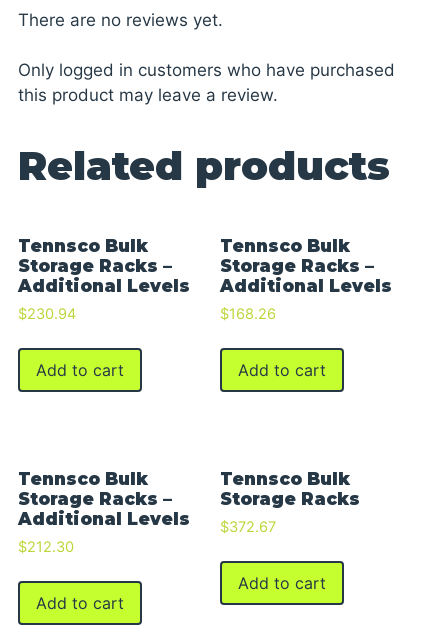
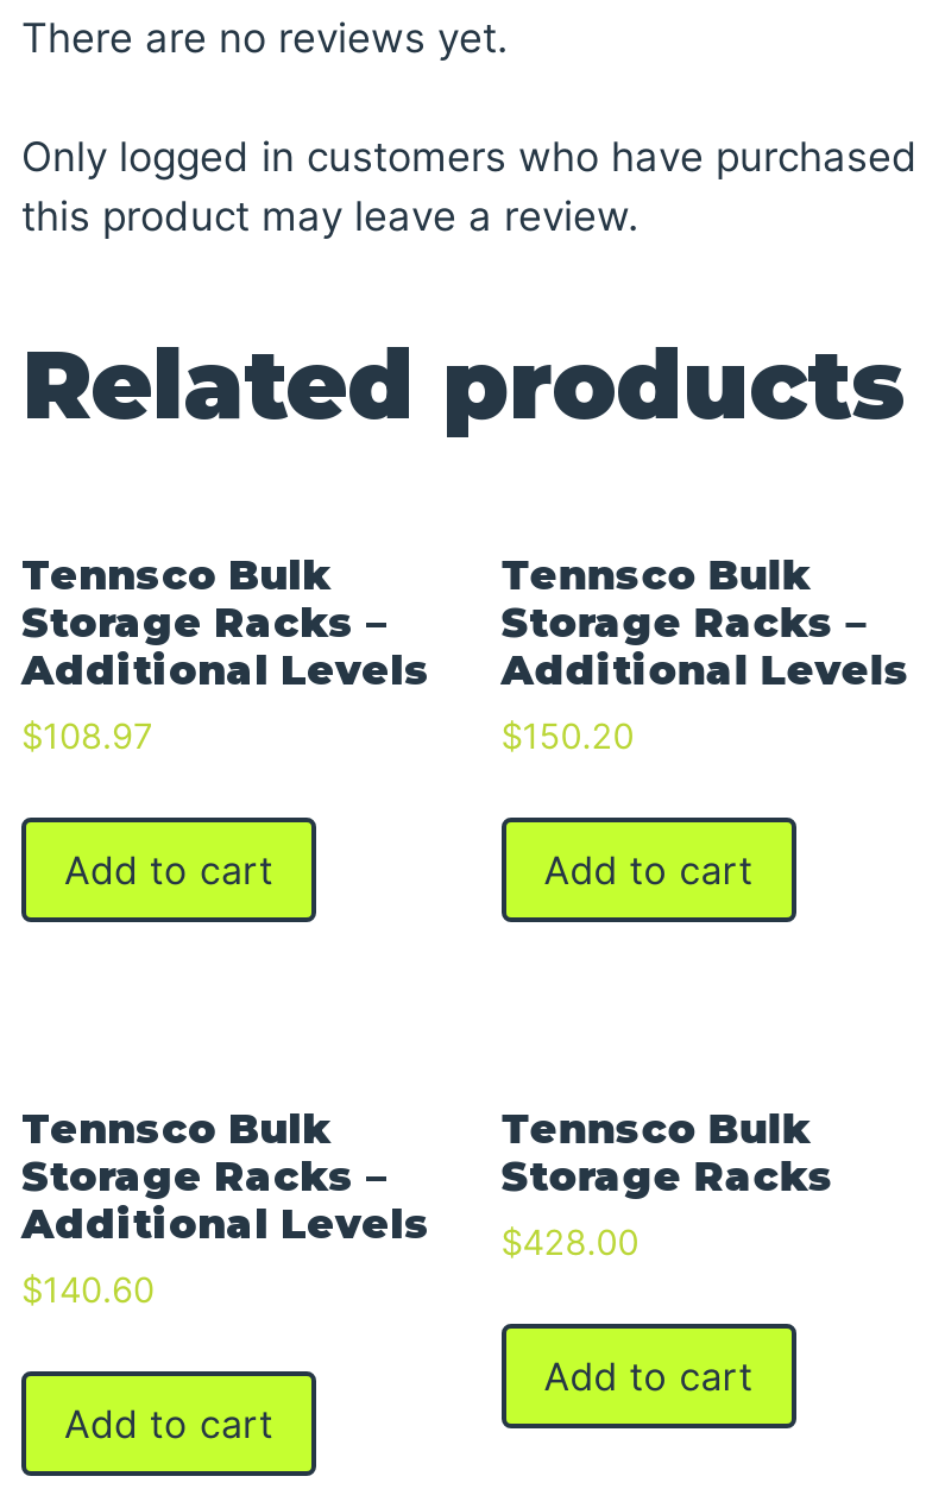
[18,305,76,323] $230.94 -> [21,715,152,758] $108.97
[220,305,276,323] $168.26 -> [501,715,634,758] $150.20
[18,509,276,536] Additional Levels $372.67 -> [21,1199,639,1265] Additional Levels $428.00
[18,538,74,556] $212.30 -> [21,1269,155,1312] $140.60

